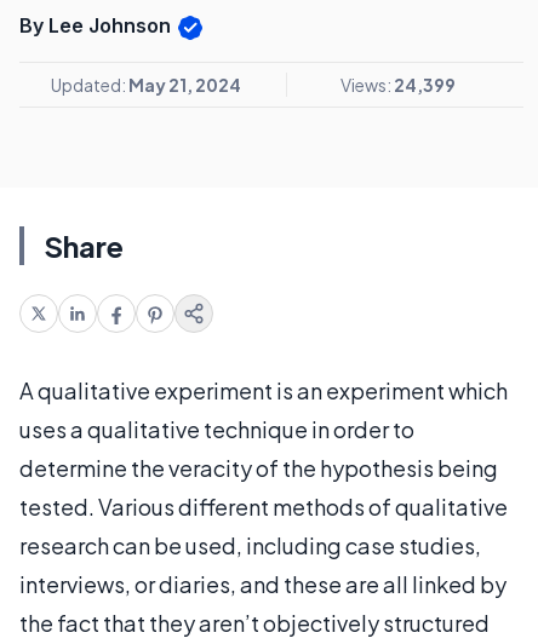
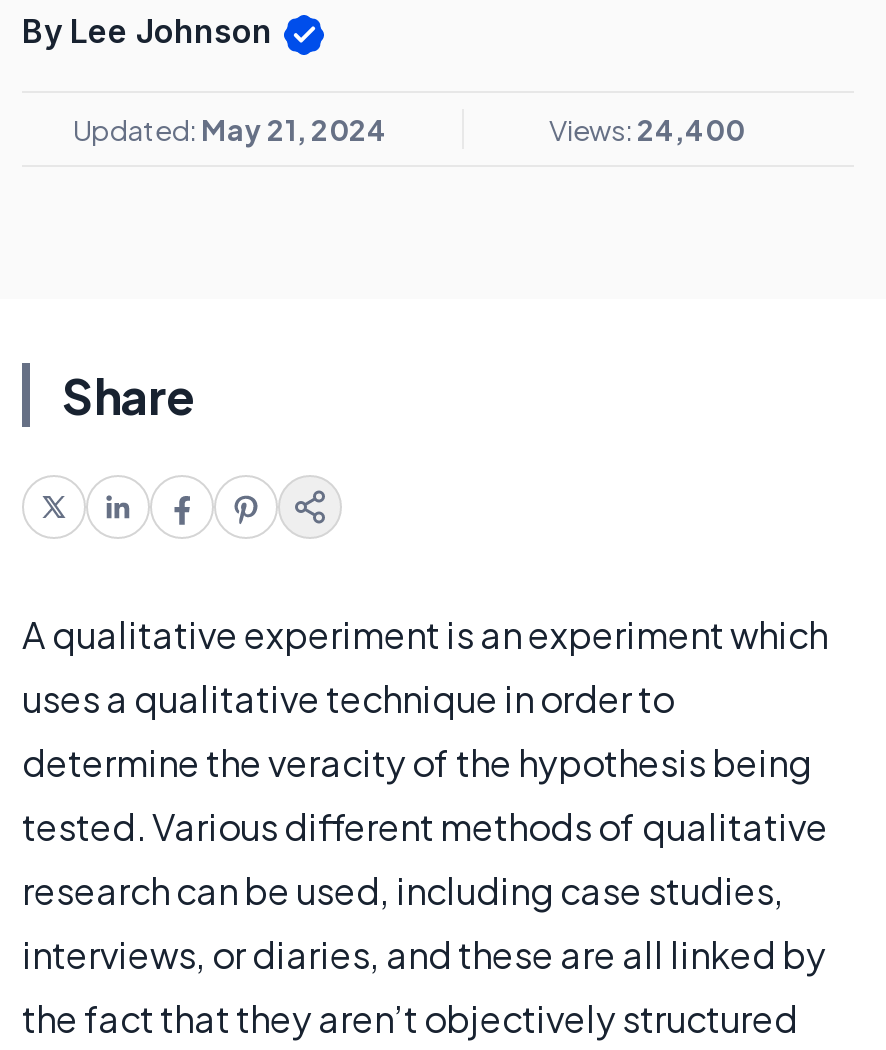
[340,73,456,95] Views: 24,399 -> [549,110,745,146] Views: 24,400

